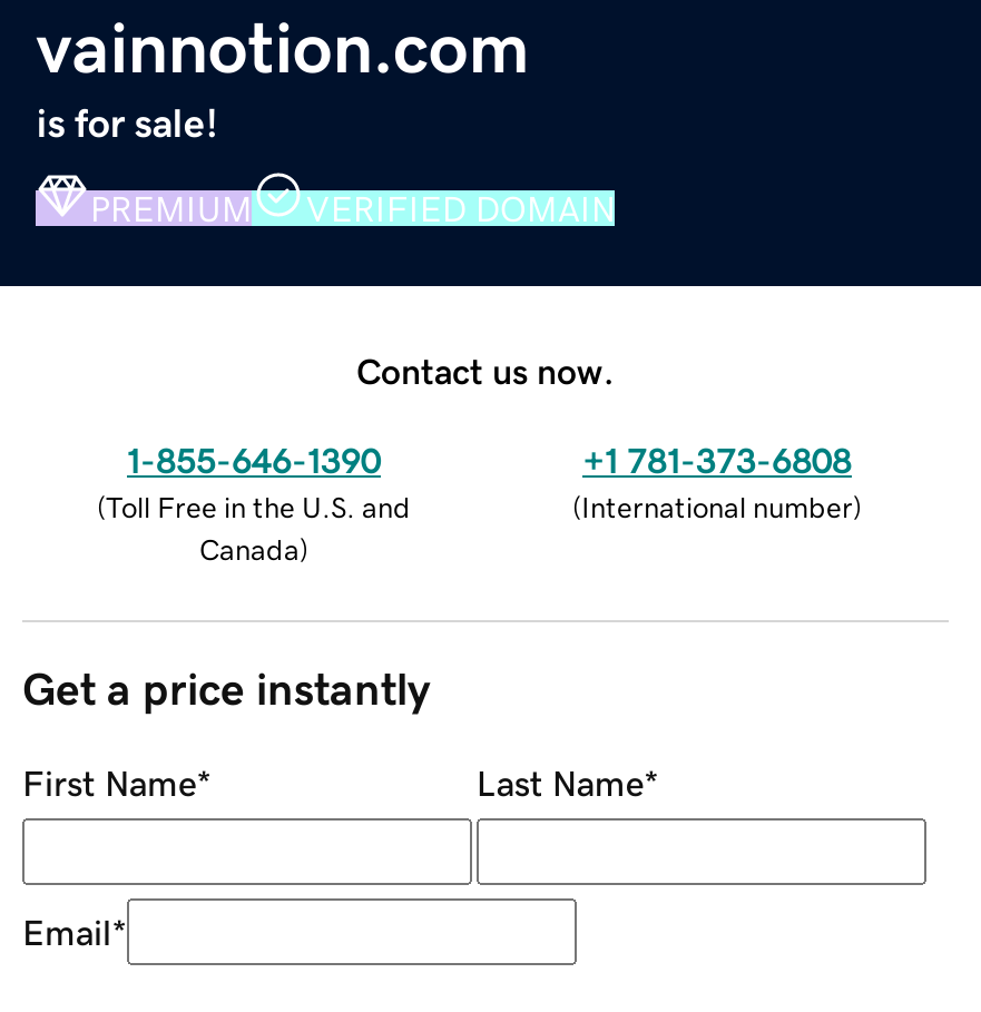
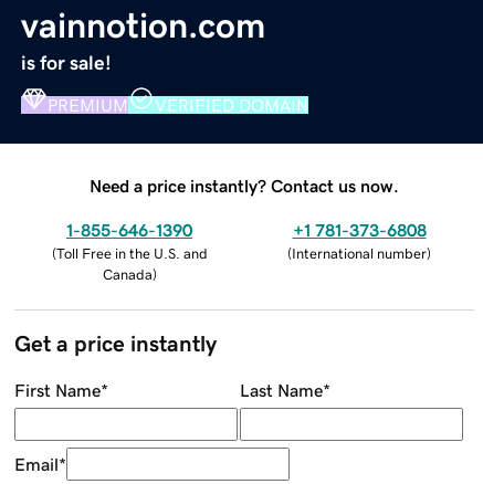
[356,352,615,388] Contact us now. -> [90,176,399,194] Need a price instantly? Contact us now.

